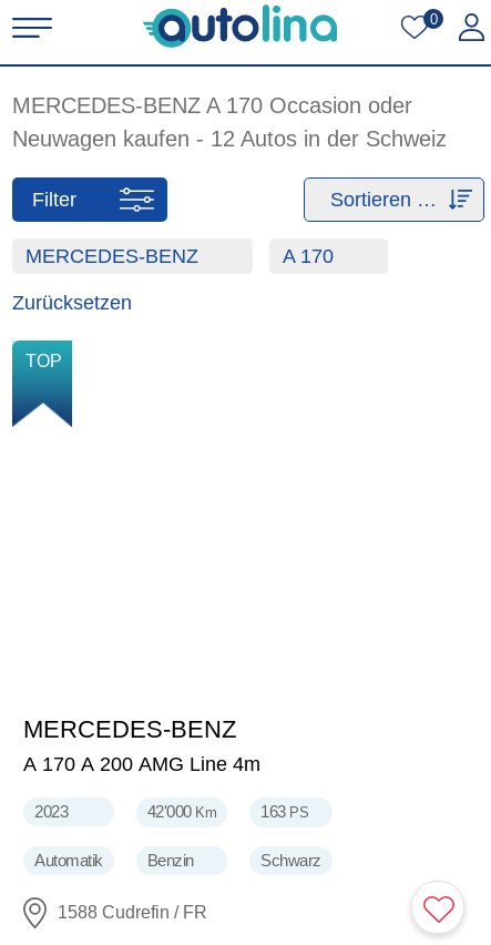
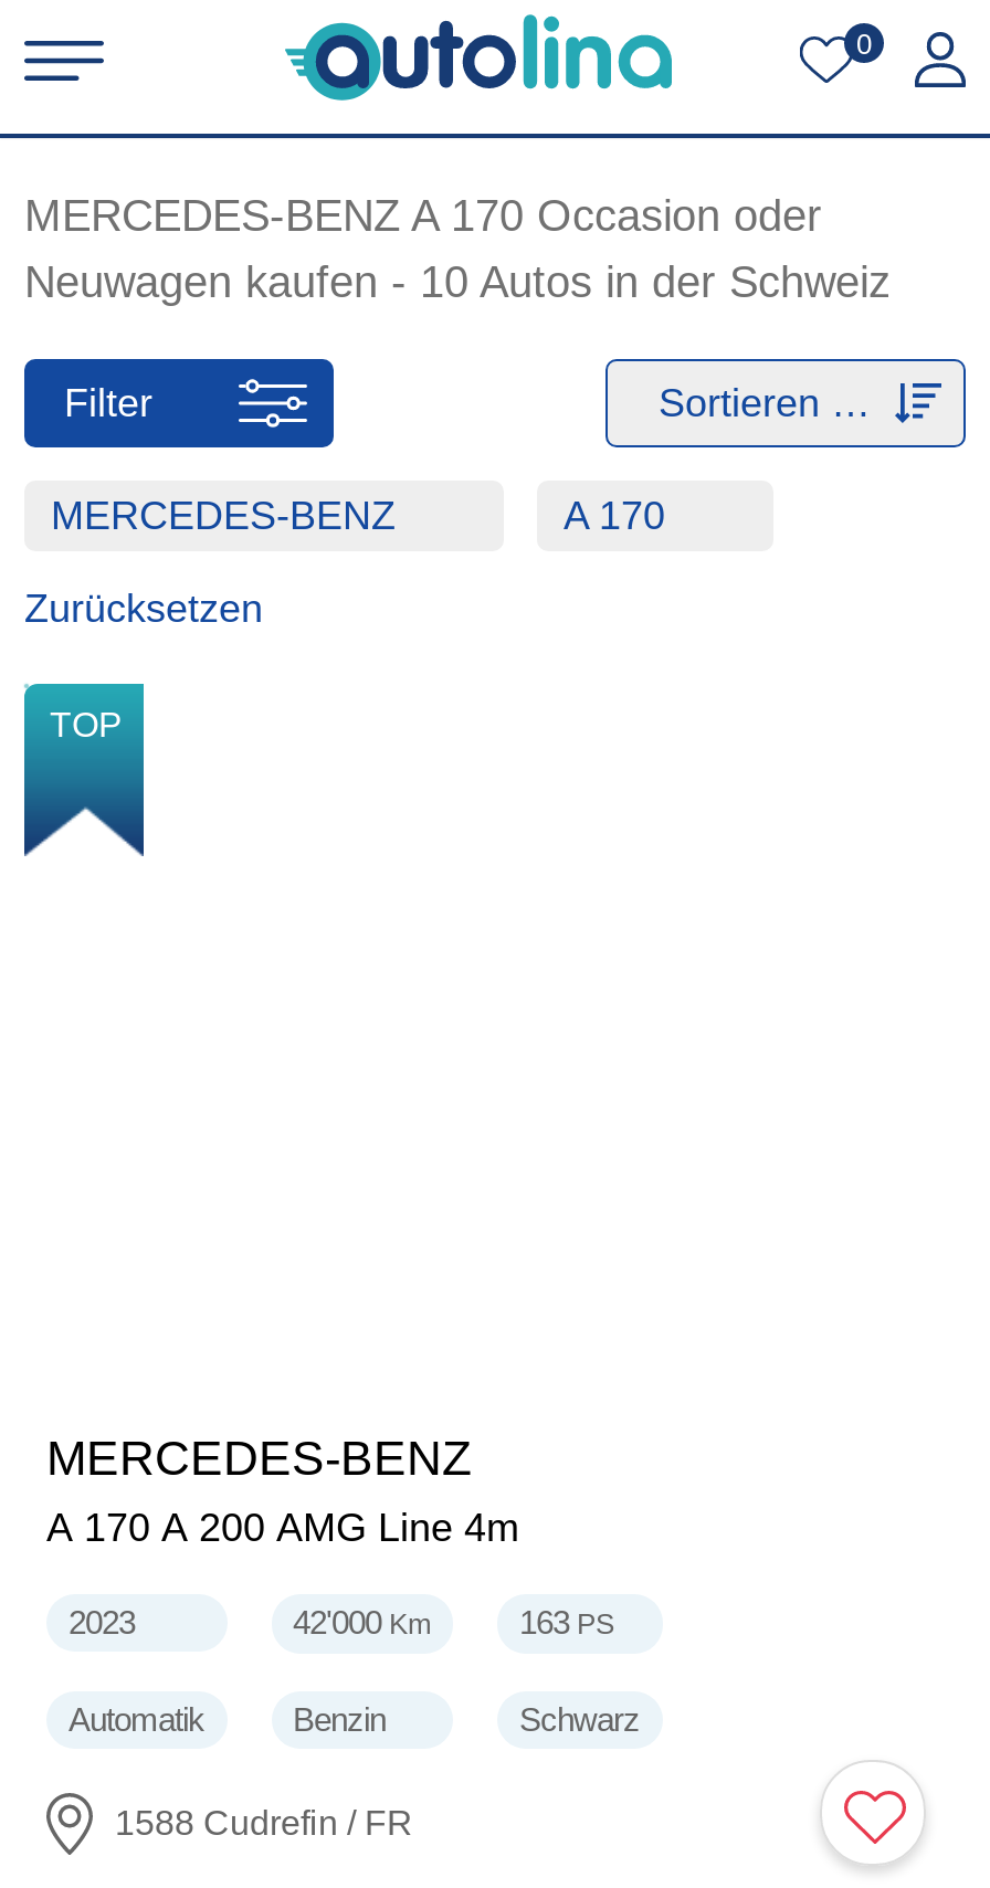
[12,126,447,151] Neuwagen kaufen - 12 Autos in der Schweiz -> [24,257,891,306] Neuwagen kaufen - 10 Autos in der Schweiz

